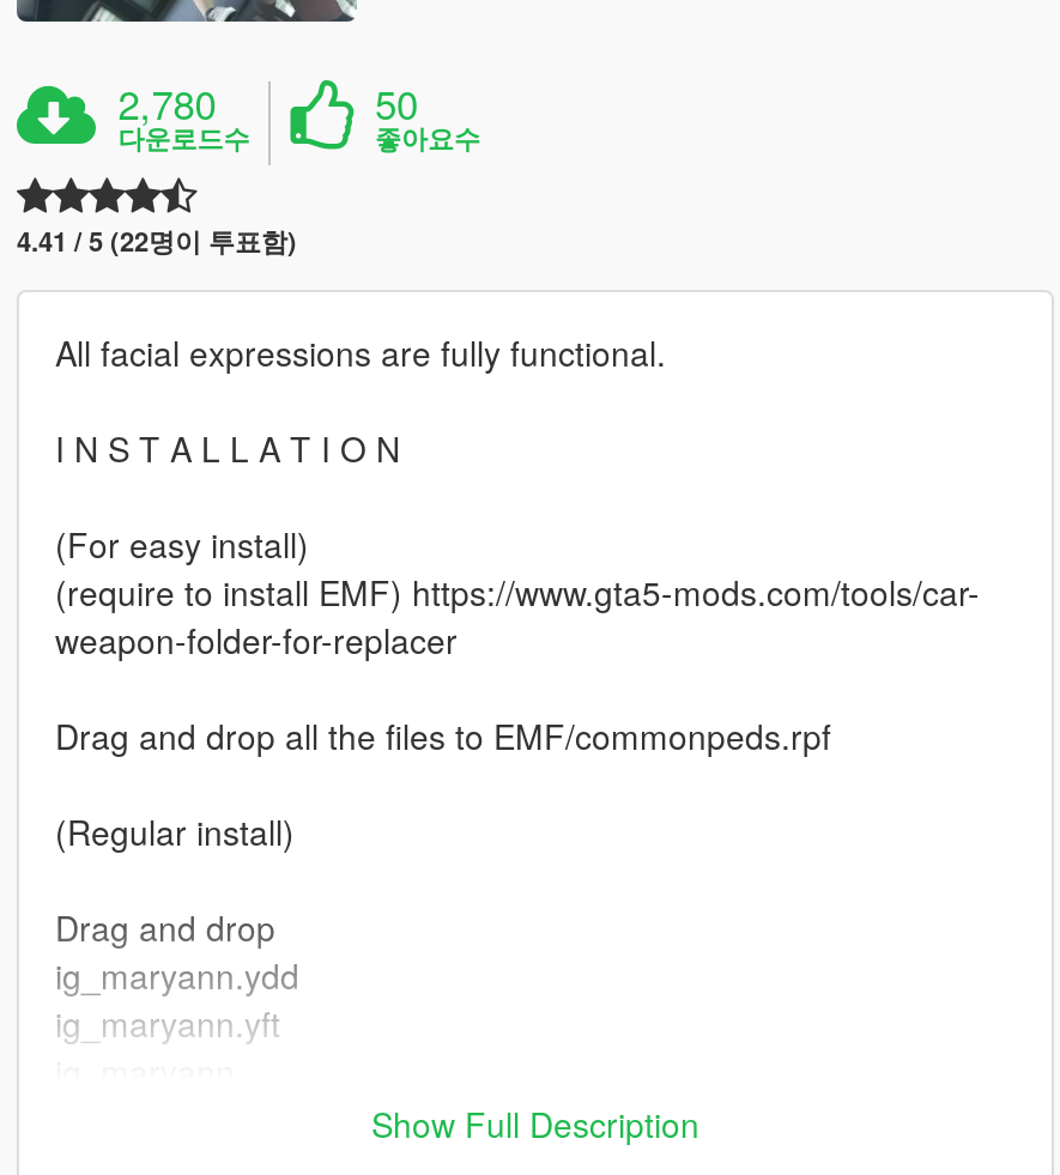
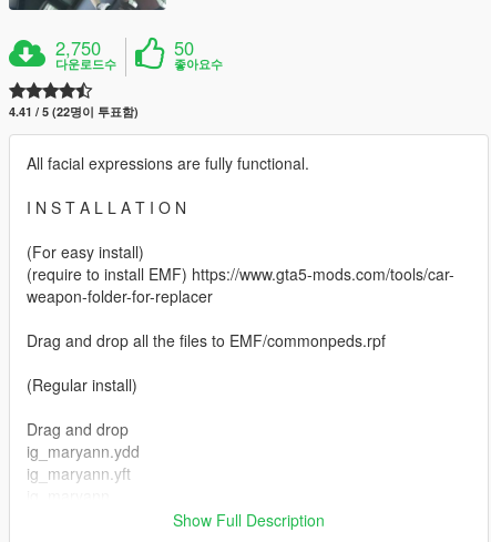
[118,75,216,132] 2,780 -> [56,35,101,61] 2,750

